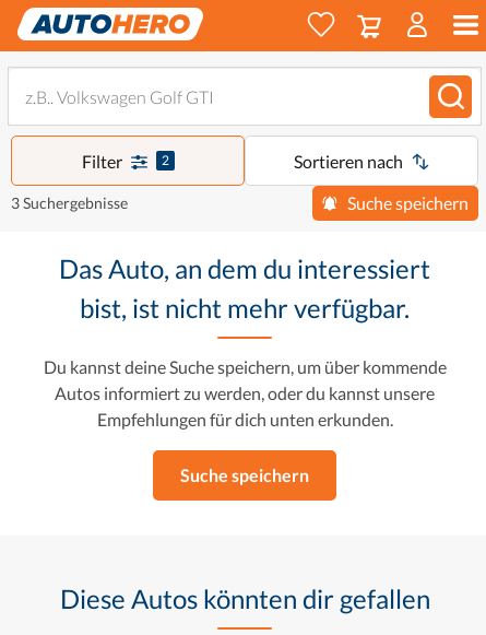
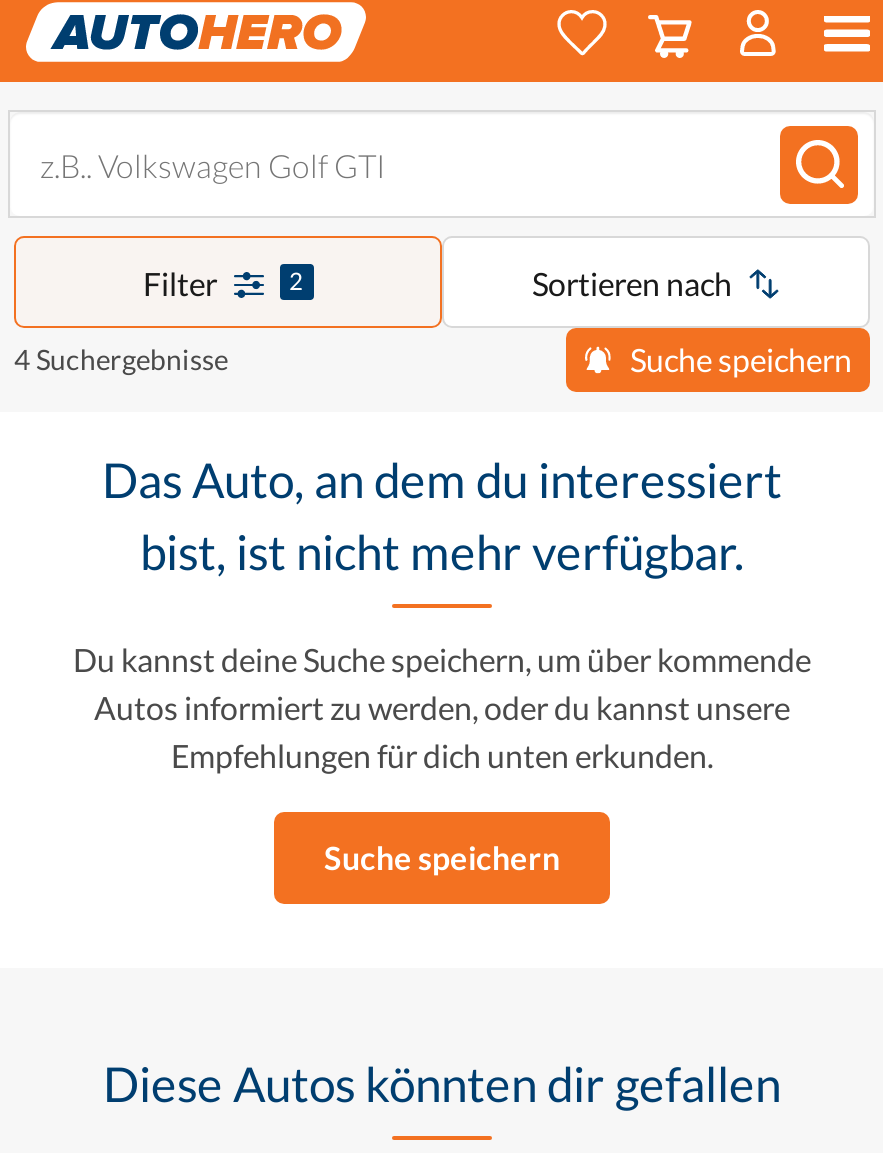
[11,193,128,212] 3 Suchergebnisse -> [14,342,228,376] 4 Suchergebnisse

